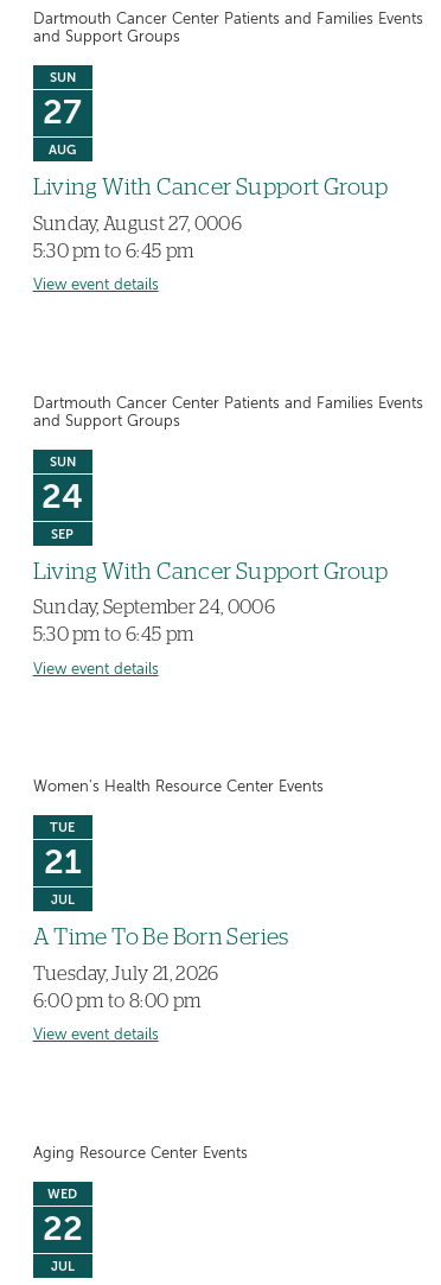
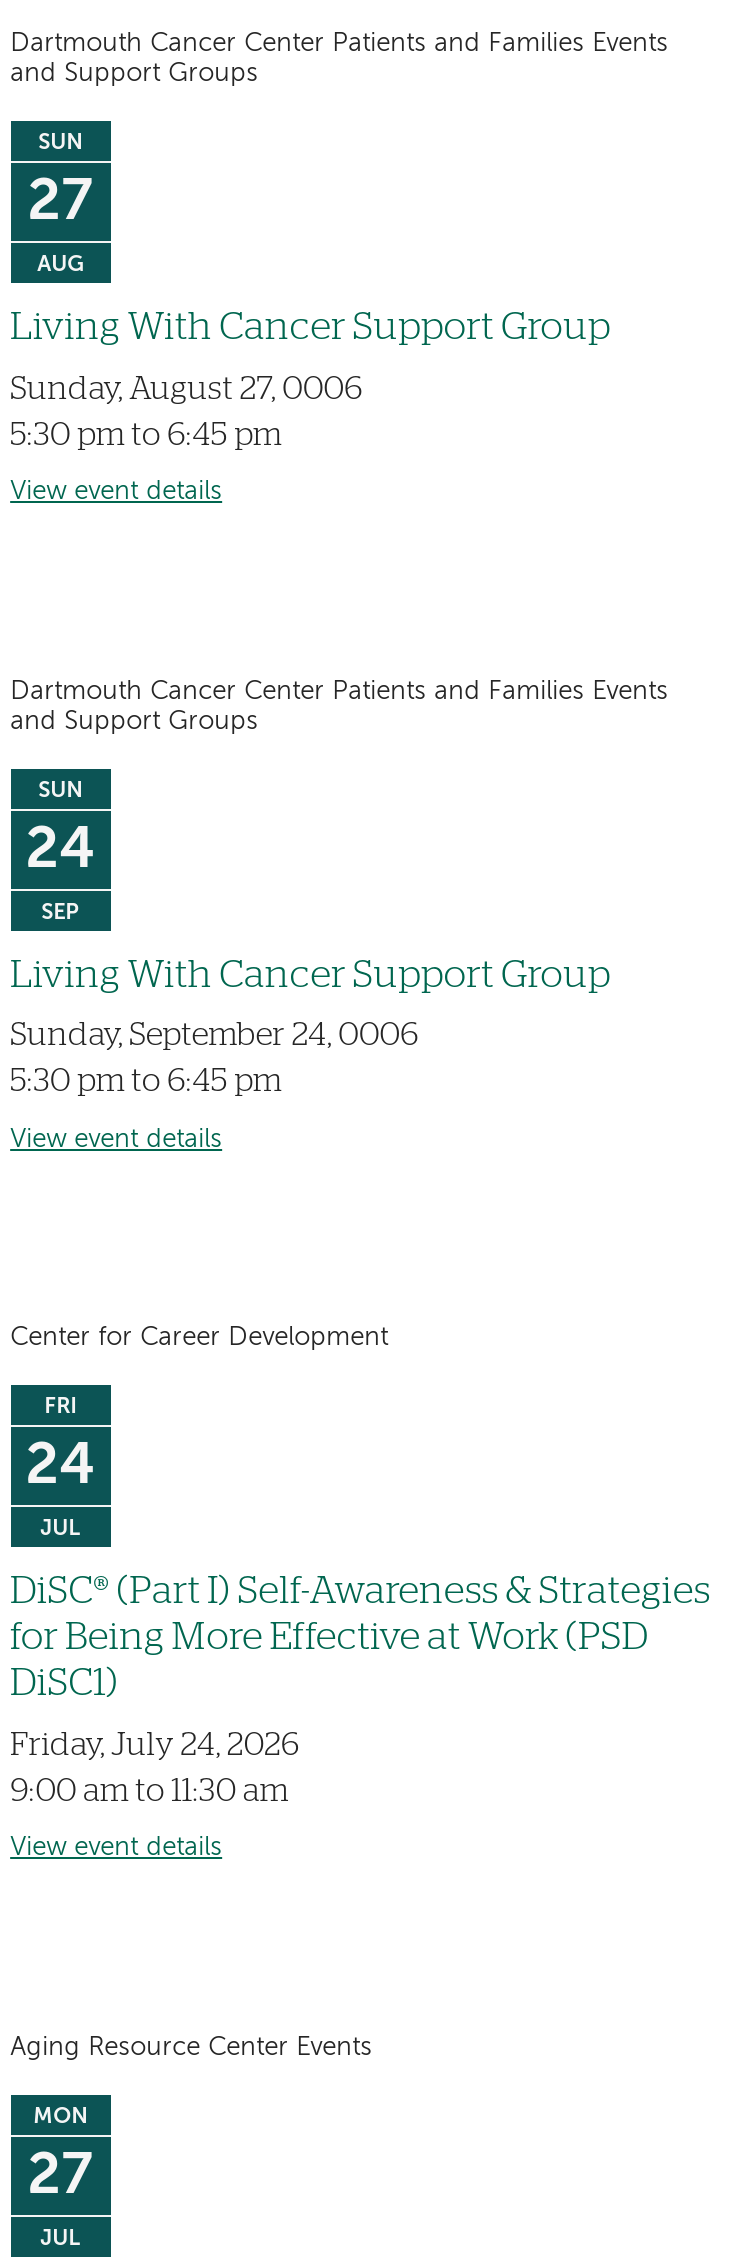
[33,780,323,795] Women's Health Resource Center Events -> [10,1326,388,1352] Center for Career Development
[43,821,81,882] TUE | 21 -> [25,1396,95,1498] FRI | 24
[33,927,289,950] A Time To Be Born Series -> [10,1574,710,1704] DiSC® (Part I) Self-Awareness & Strategies | for Being More Effective at Work (PSD | DiSC1)
[33,965,219,1011] Tuesday, July 21, 2026 | 6:00 pm to 8:00 pm -> [10,1729,300,1806] Friday, July 24, 2026 | 9:00 am to 11:30 am
[42,1187,83,1248] WED | 22 -> [27,2105,93,2207] MON | 27

